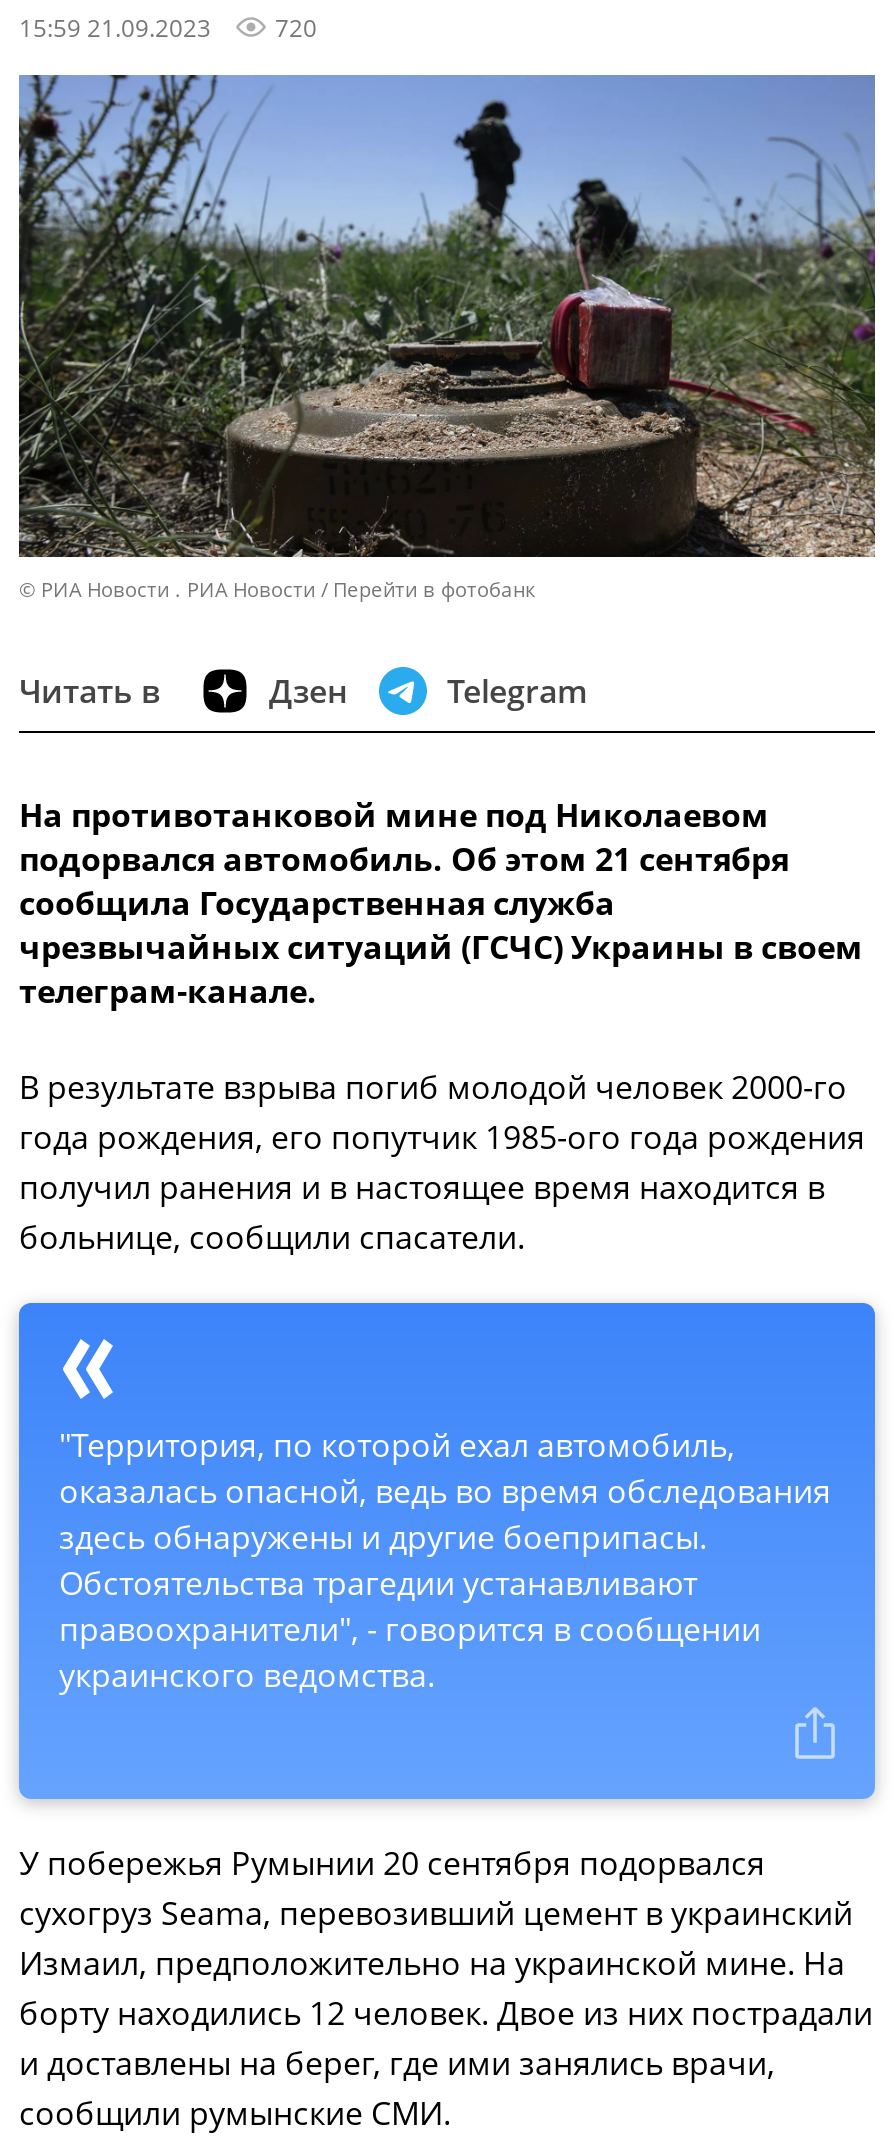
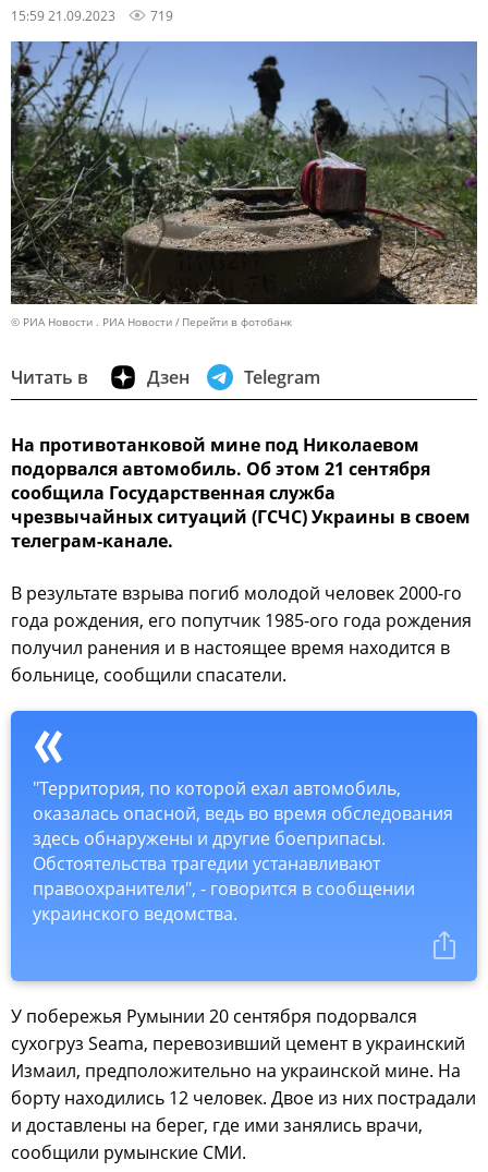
[19,11,317,43] 15:59 21.09.2023 720 -> [11,7,173,24] 15:59 21.09.2023 719

